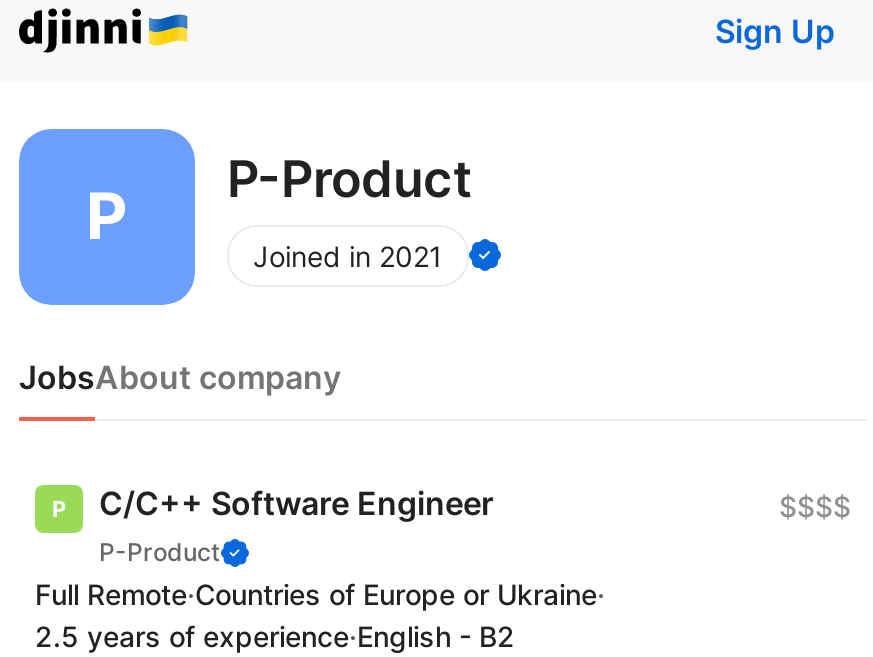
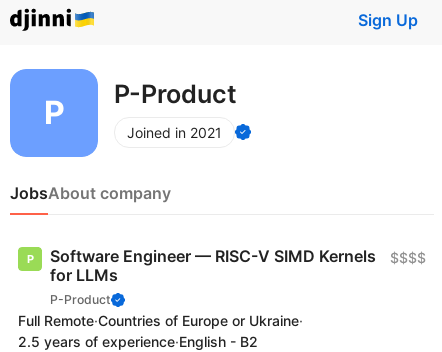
[99,483,493,523] C/C++ Software Engineer -> [50,246,376,285] Software Engineer — RISC-V SIMD Kernels | for LLMs

